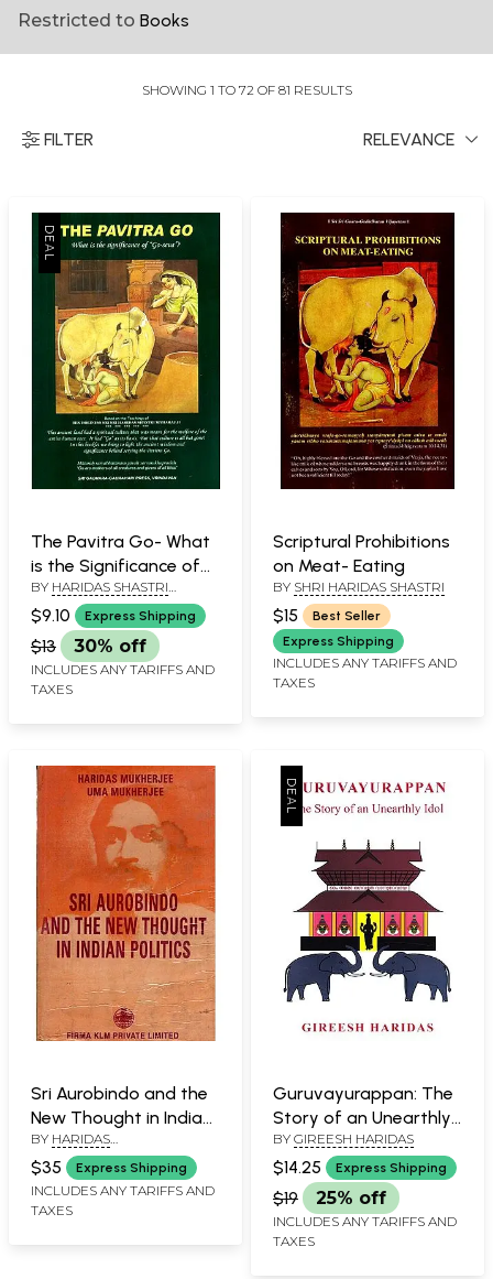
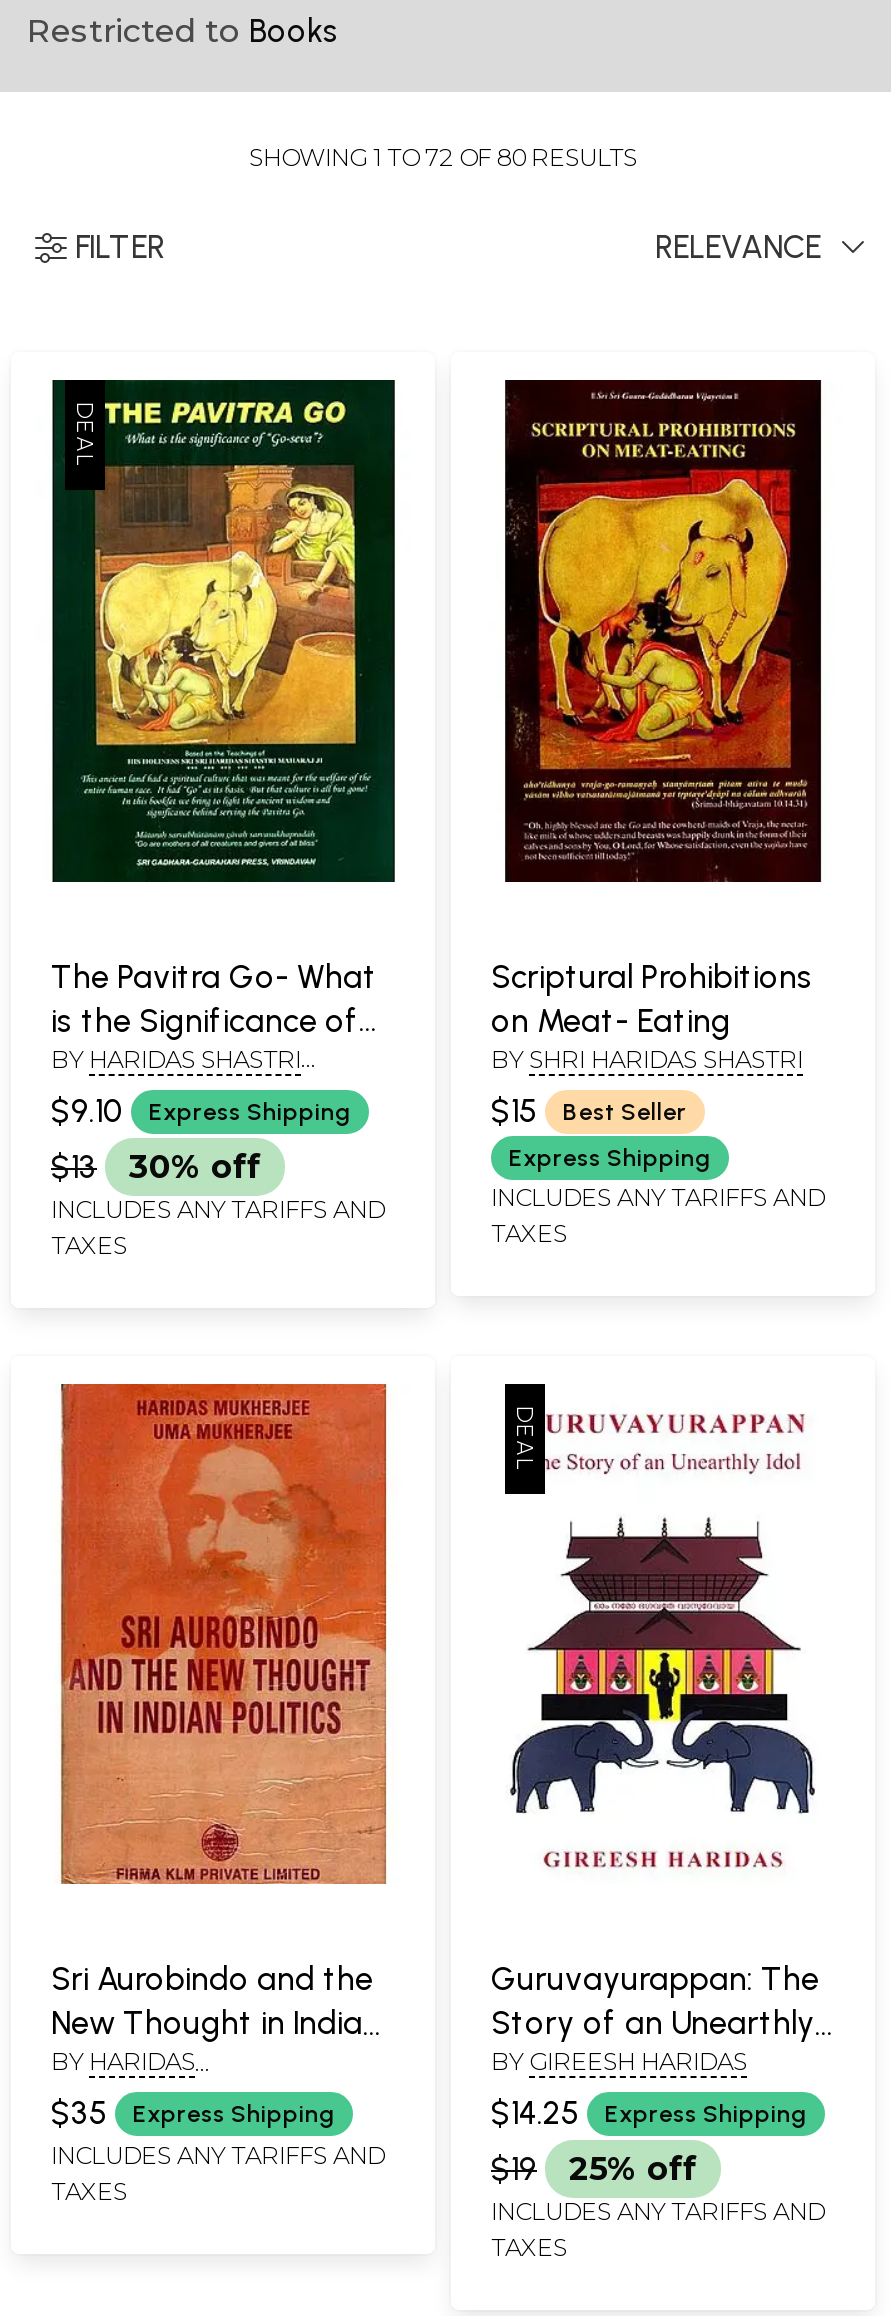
[141,82,352,98] SHOWING 1 TO 72 OF 81 RESULTS -> [249,142,637,172] SHOWING 1 TO 72 OF 80 RESULTS

